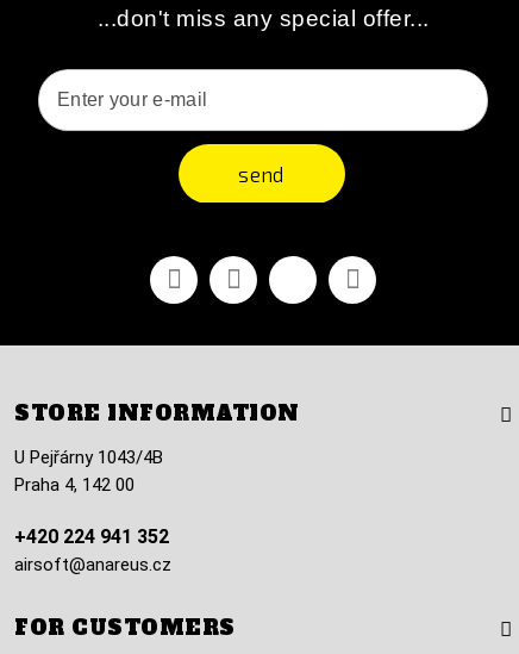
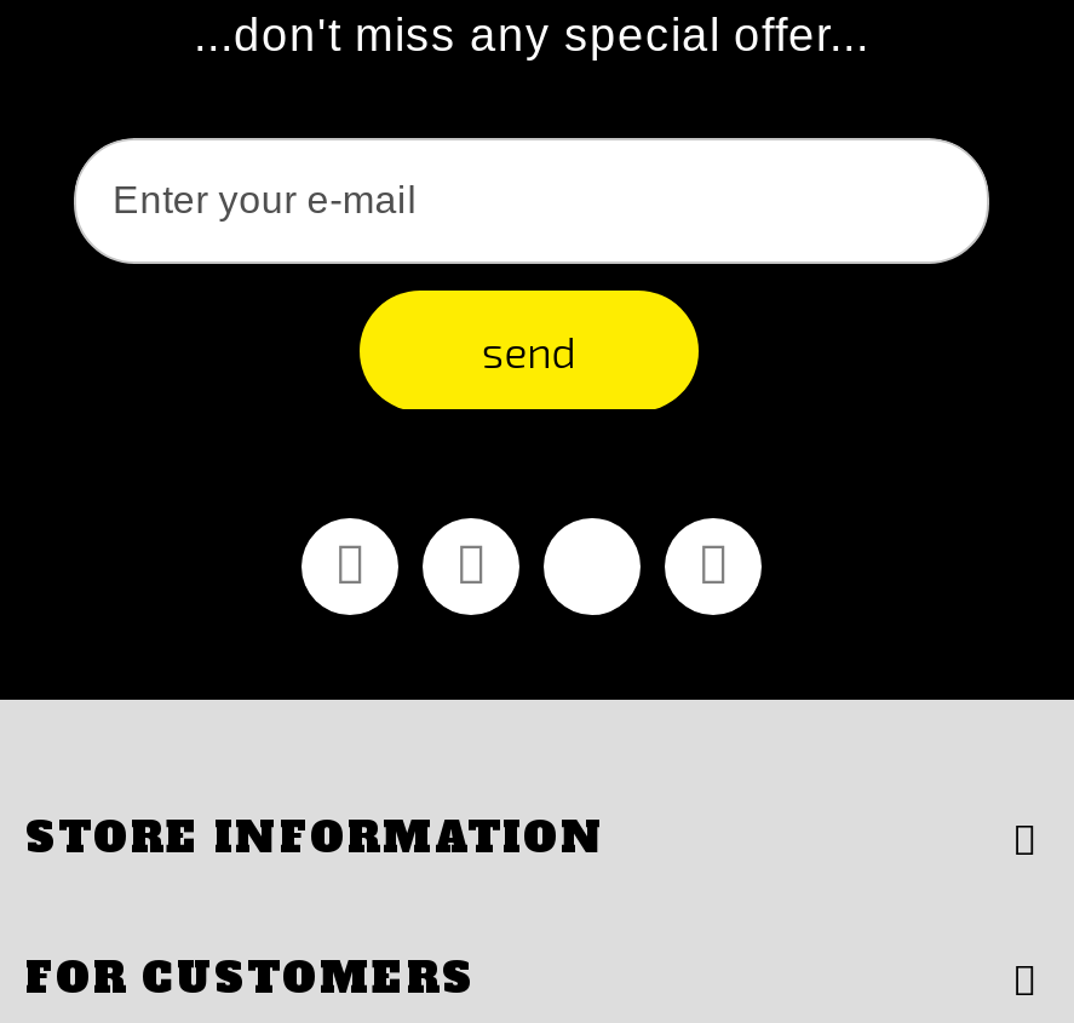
[14,447,171,575] U Pejřárny 1043/4B | Praha 4, 142 00 | +420 224 941 352 | airsoft@anareus.cz -> none

